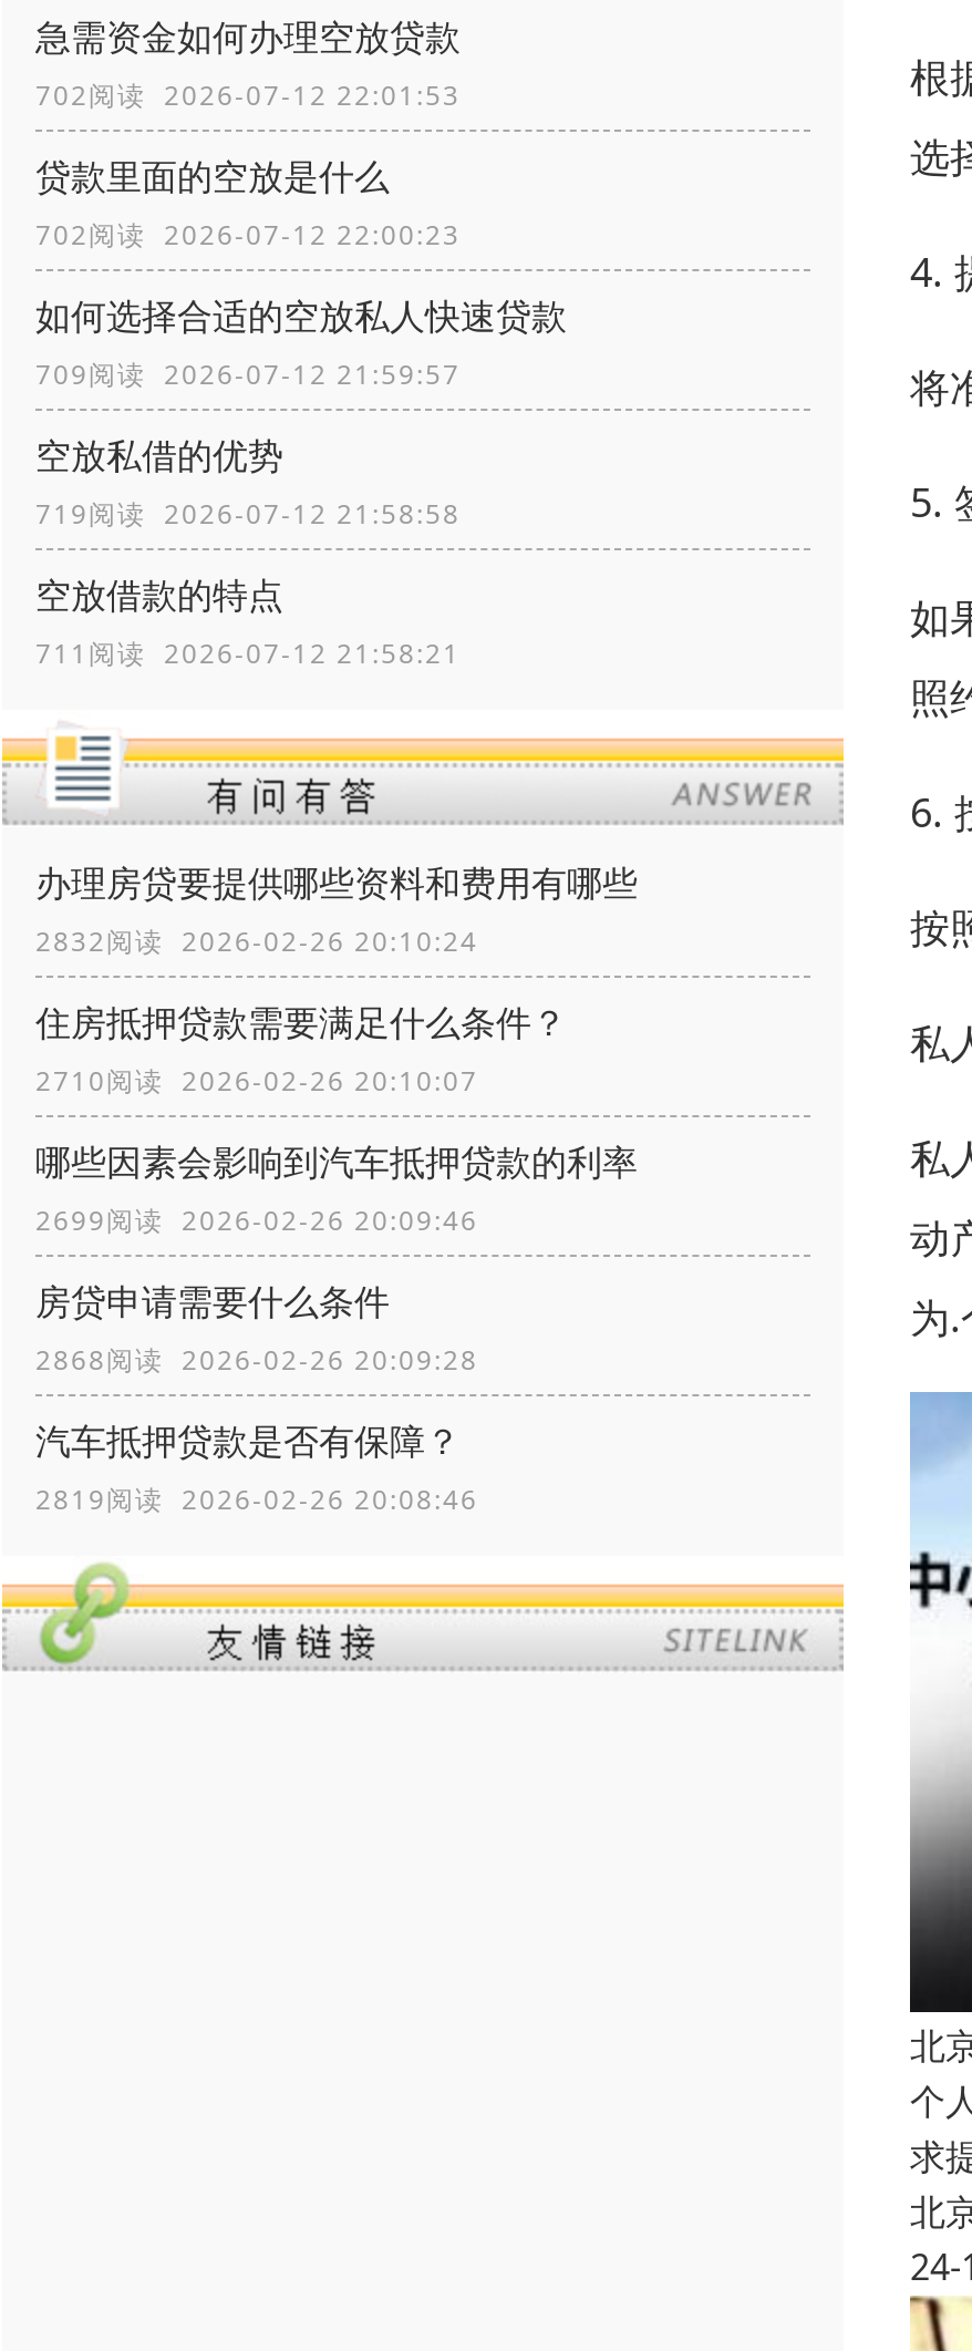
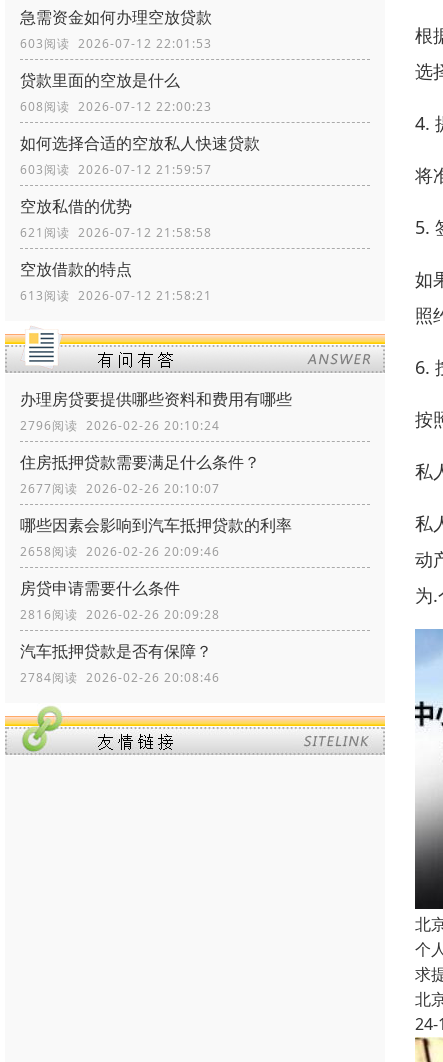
[35,77,461,114] 702阅读 2026-07-12 22:01:53 -> [20,35,212,52] 603阅读 2026-07-12 22:01:53
[35,216,461,254] 702阅读 2026-07-12 22:00:23 -> [20,98,212,115] 608阅读 2026-07-12 22:00:23
[35,356,461,393] 709阅读 2026-07-12 21:59:57 -> [20,161,212,178] 603阅读 2026-07-12 21:59:57
[35,495,461,533] 719阅读 2026-07-12 21:58:58 -> [20,224,212,241] 621阅读 2026-07-12 21:58:58
[35,635,461,672] 711阅读 2026-07-12 21:58:21 -> [20,287,212,304] 613阅读 2026-07-12 21:58:21
[35,923,478,960] 2832阅读 2026-02-26 20:10:24 -> [20,417,220,434] 2796阅读 2026-02-26 20:10:24
[35,1062,478,1100] 2710阅读 2026-02-26 20:10:07 -> [20,480,220,497] 2677阅读 2026-02-26 20:10:07
[35,1202,478,1239] 2699阅读 2026-02-26 20:09:46 -> [20,543,220,560] 2658阅读 2026-02-26 20:09:46
[35,1341,478,1379] 2868阅读 2026-02-26 20:09:28 -> [20,606,220,623] 2816阅读 2026-02-26 20:09:28
[35,1481,478,1518] 2819阅读 2026-02-26 20:08:46 -> [20,669,220,686] 2784阅读 2026-02-26 20:08:46

